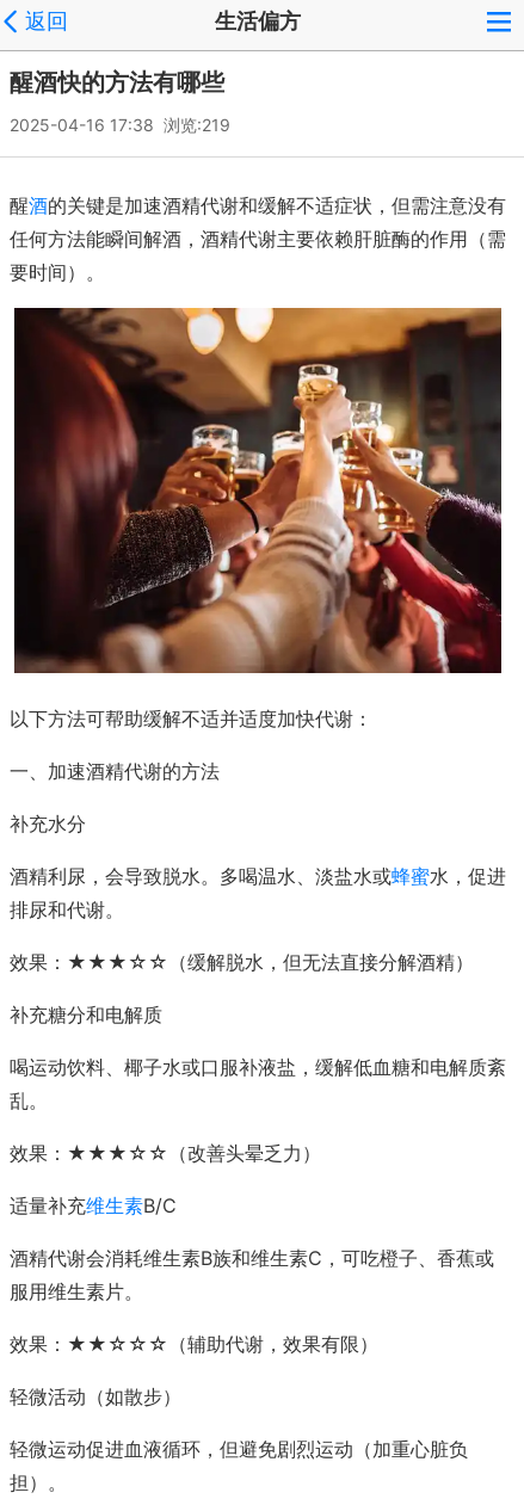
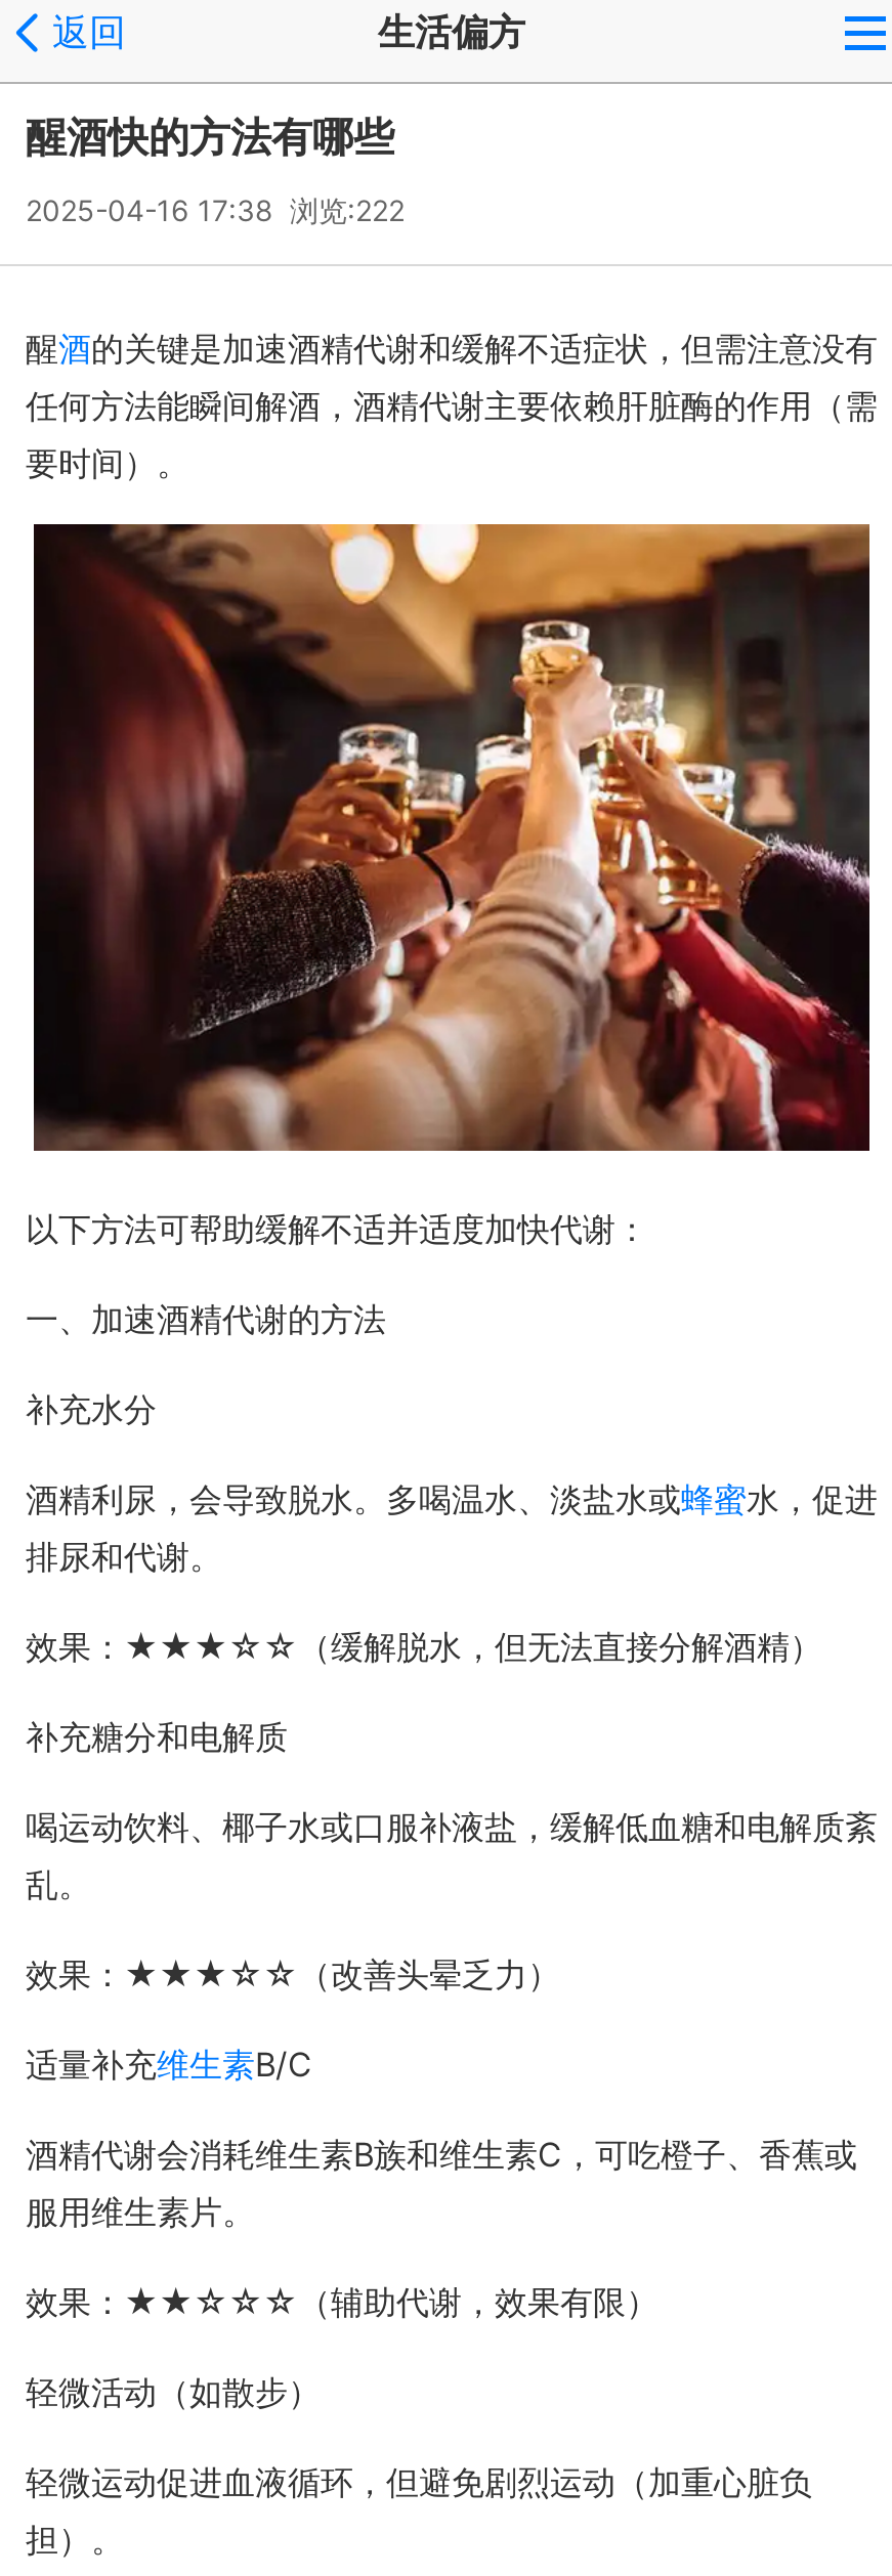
[10,115,230,135] 2025-04-16 17:38 浏览:219 -> [26,192,405,227] 2025-04-16 17:38 浏览:222

